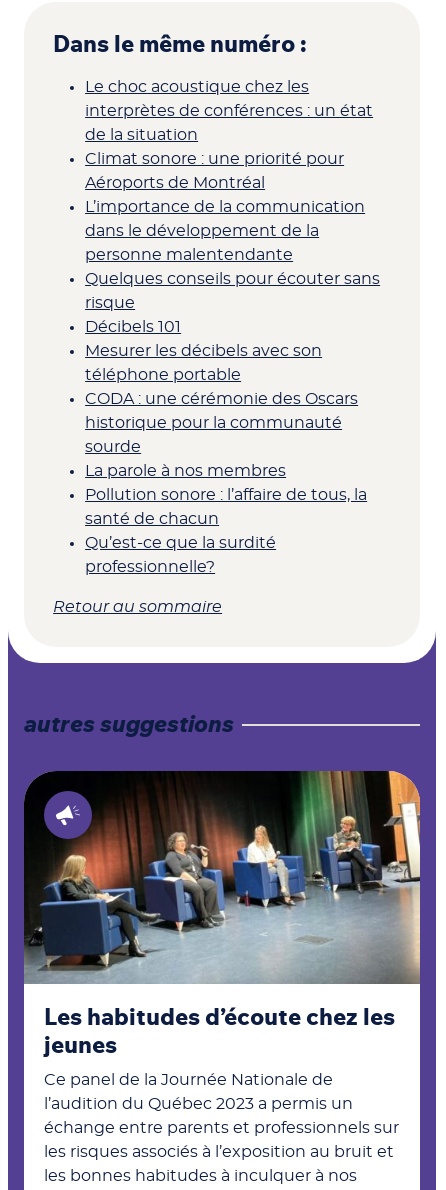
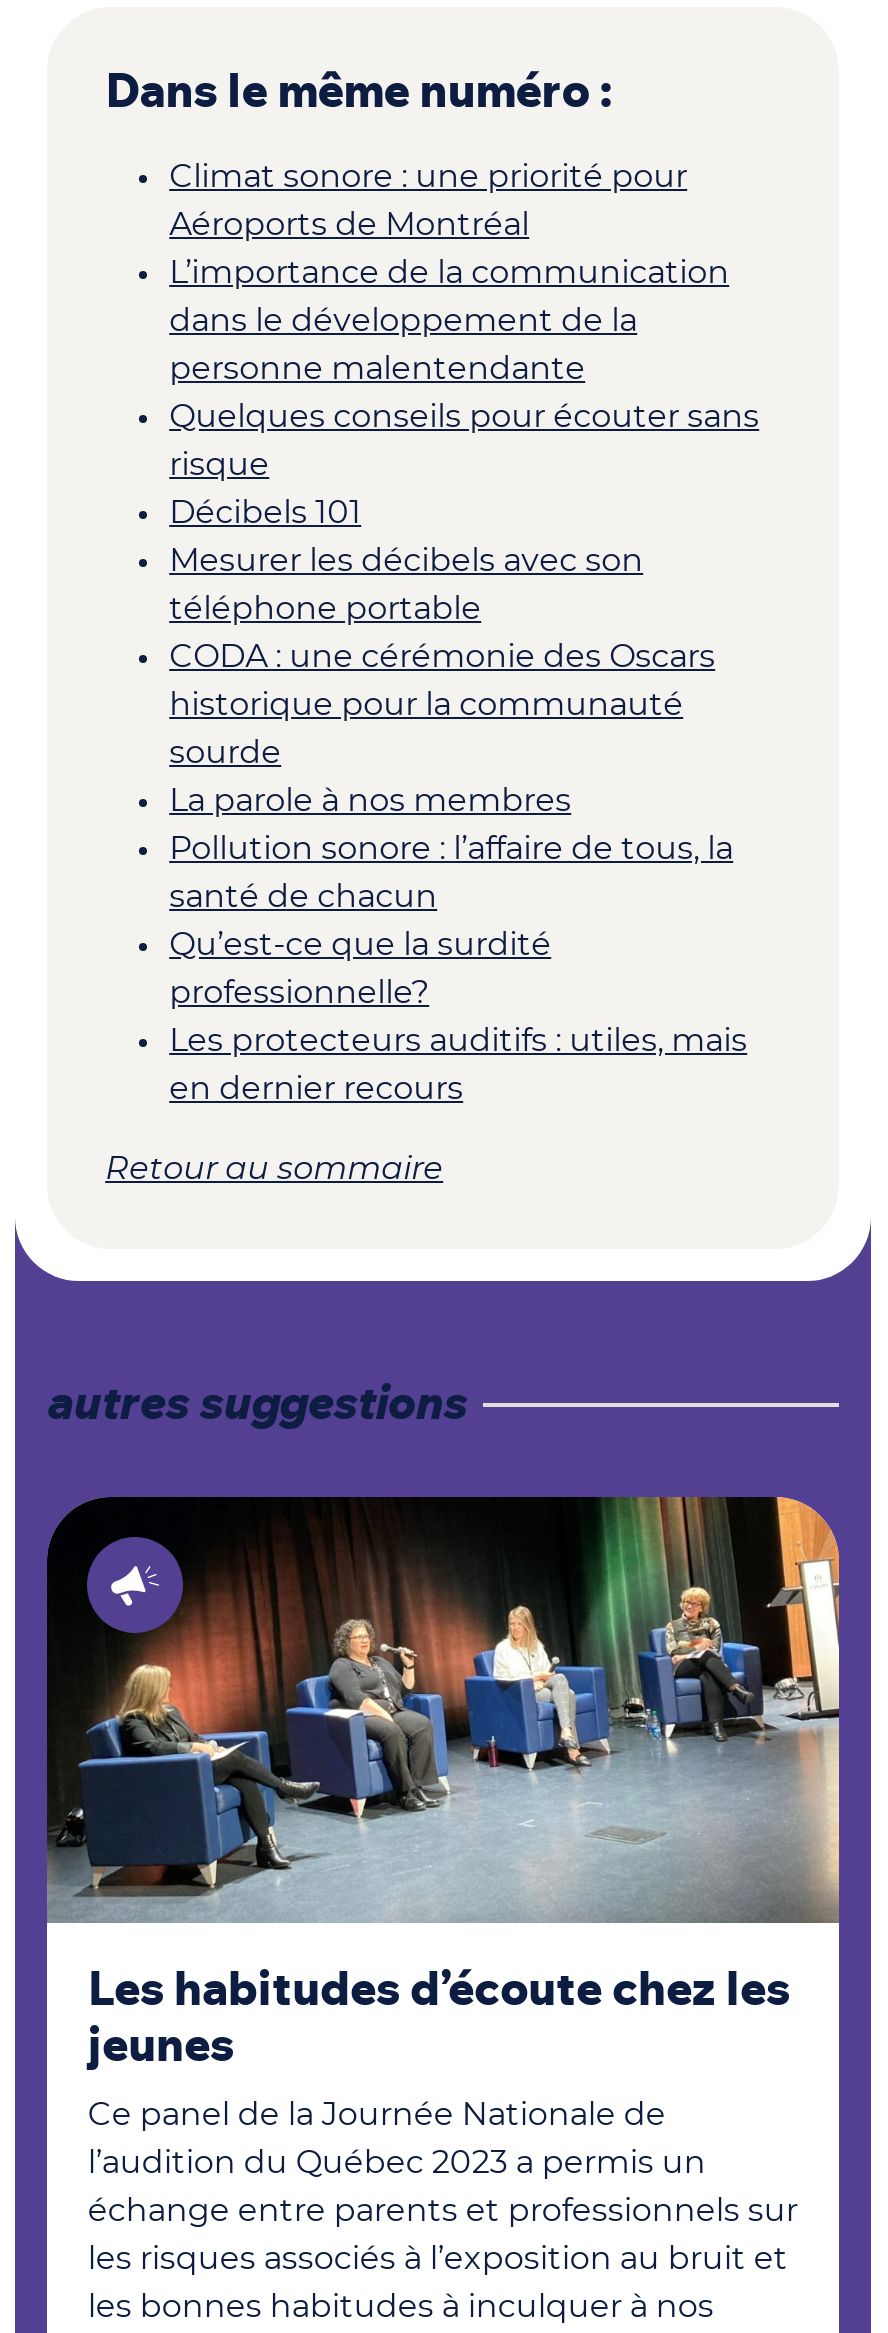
[85,79,373,143] Le choc acoustique chez les | interprètes de conférences : un état | de la situation -> none
moved [85,151,380,575] -> [169,160,759,1008]: Climat sonore : une priorité pour | Aéroports de Montréal | L’importance de la communication | ... | Qu’est-ce que la surdité | professionnelle?
none -> [169,1024,747,1104] Les protecteurs auditifs : utiles, mais | en dernier recours

